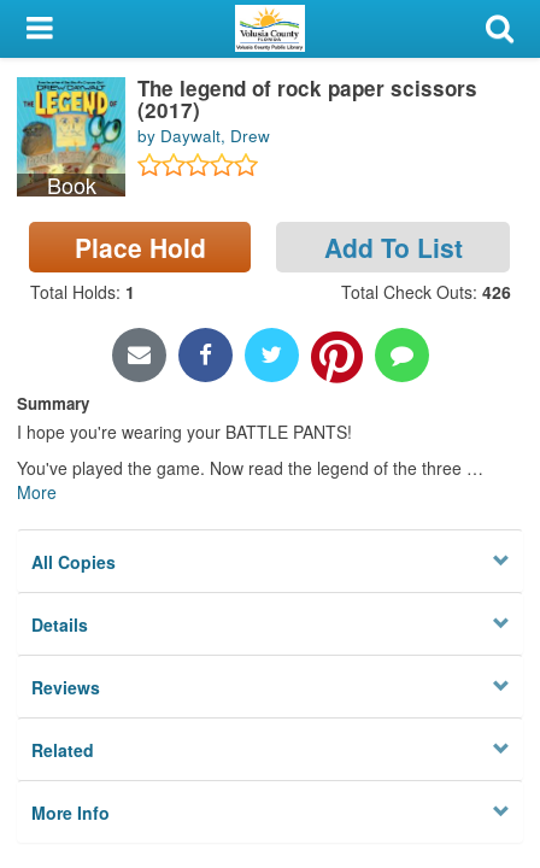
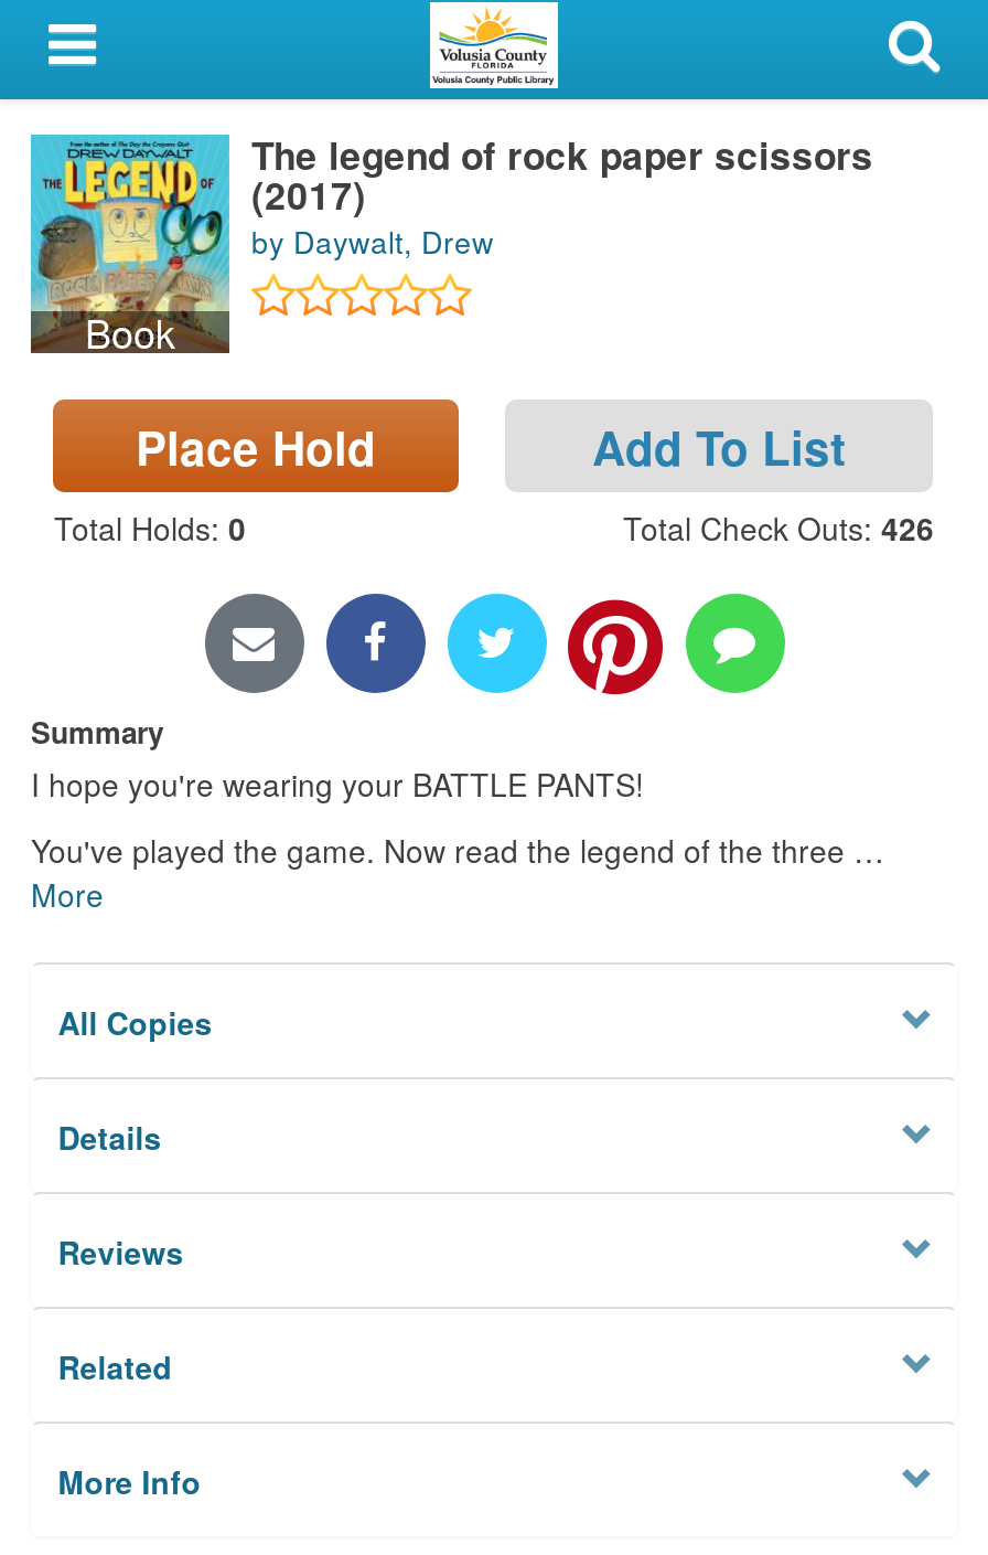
[30,279,134,303] Total Holds: 1 -> [54,505,246,549] Total Holds: 0

